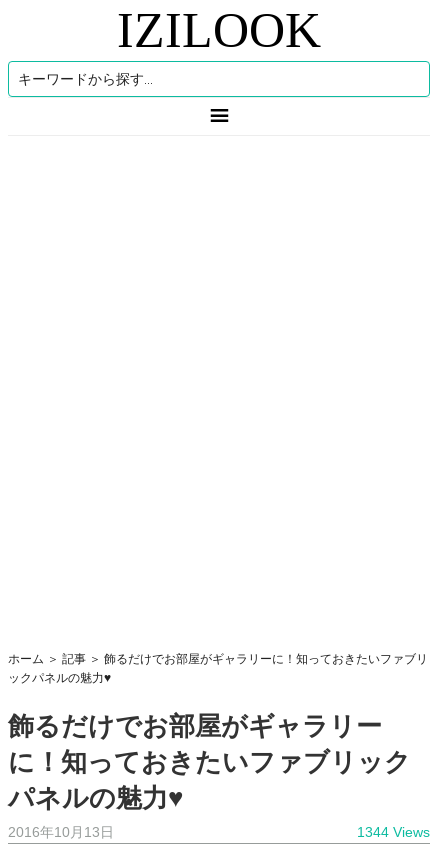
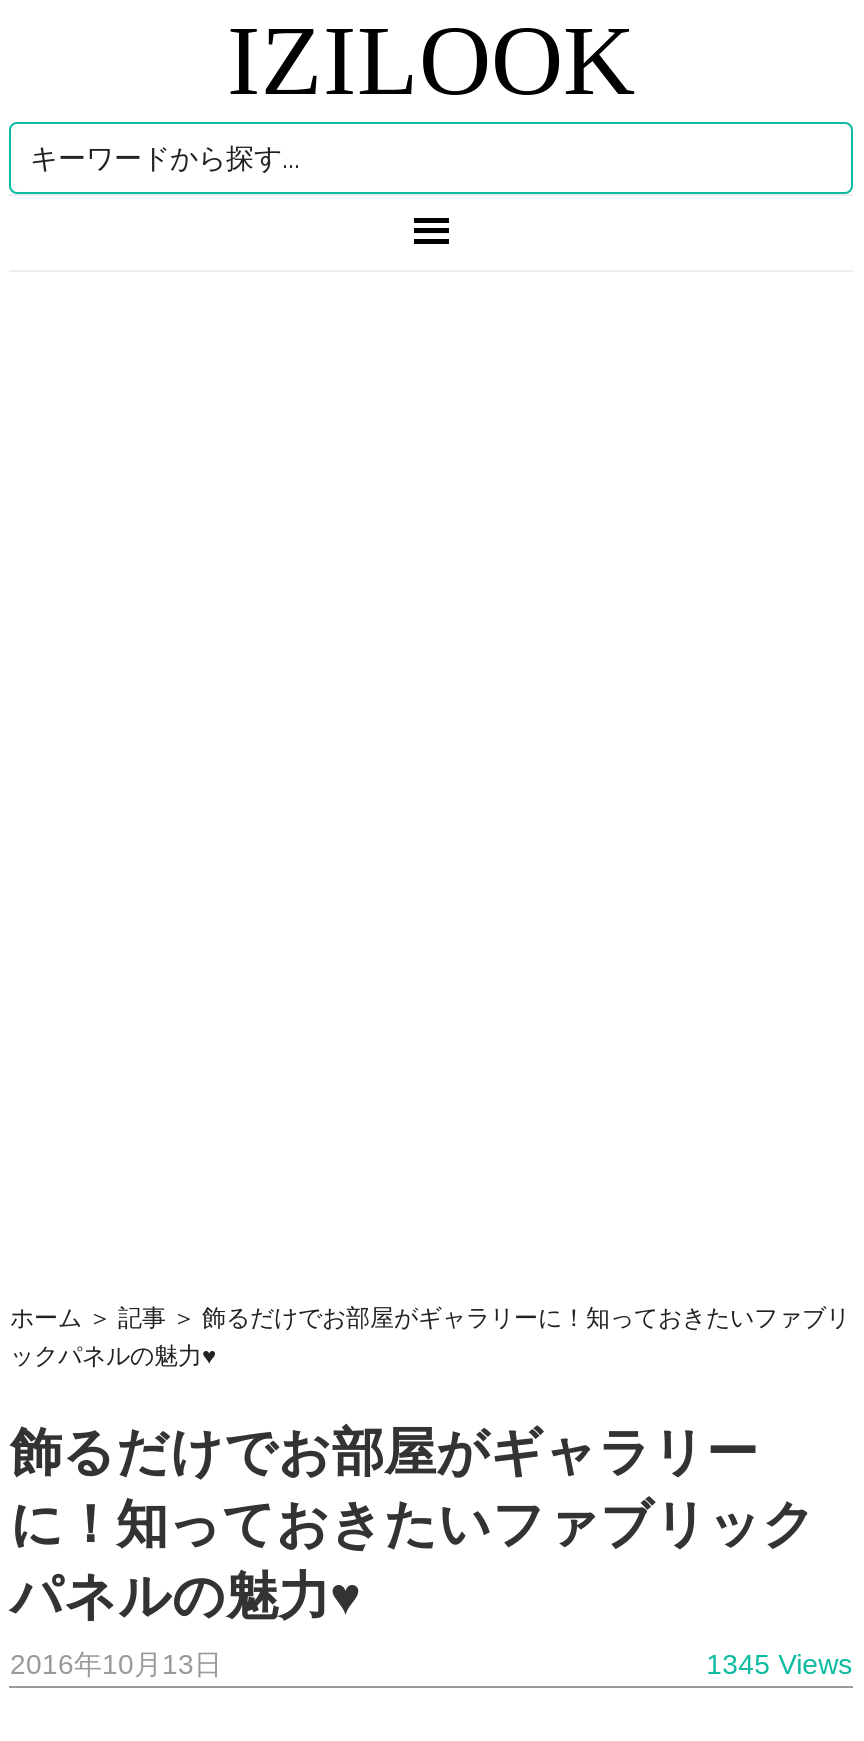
[357,824,430,840] 1344 Views -> [706,1648,852,1680] 1345 Views

